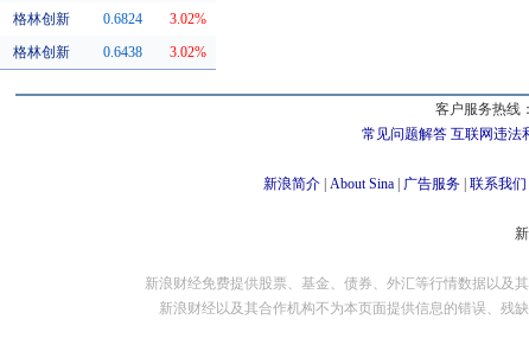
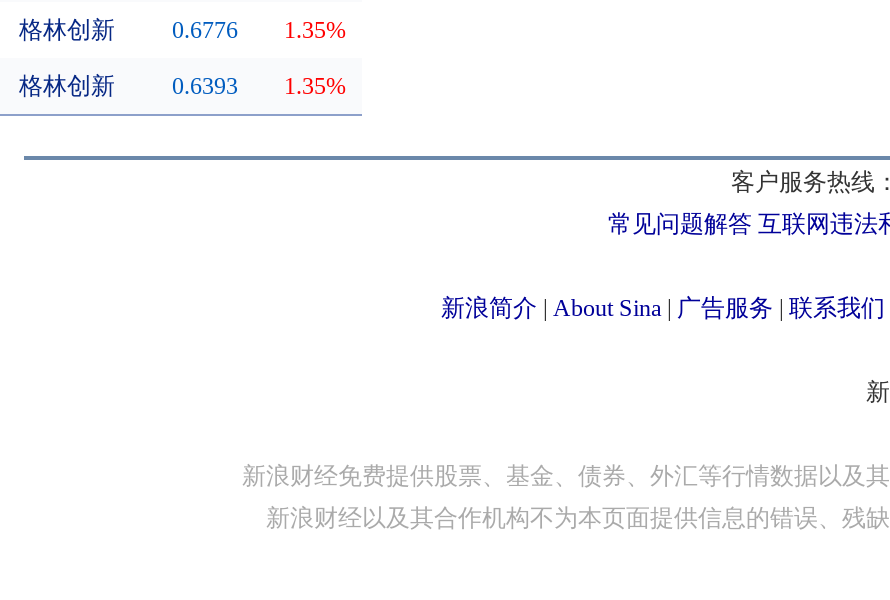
[103,11,142,27] 0.6824 -> [172,16,238,44] 0.6776
[170,11,206,27] 3.02% -> [284,16,346,44] 1.35%
[103,44,142,60] 0.6438 -> [172,72,238,100] 0.6393
[170,44,206,60] 3.02% -> [284,72,346,100] 1.35%

